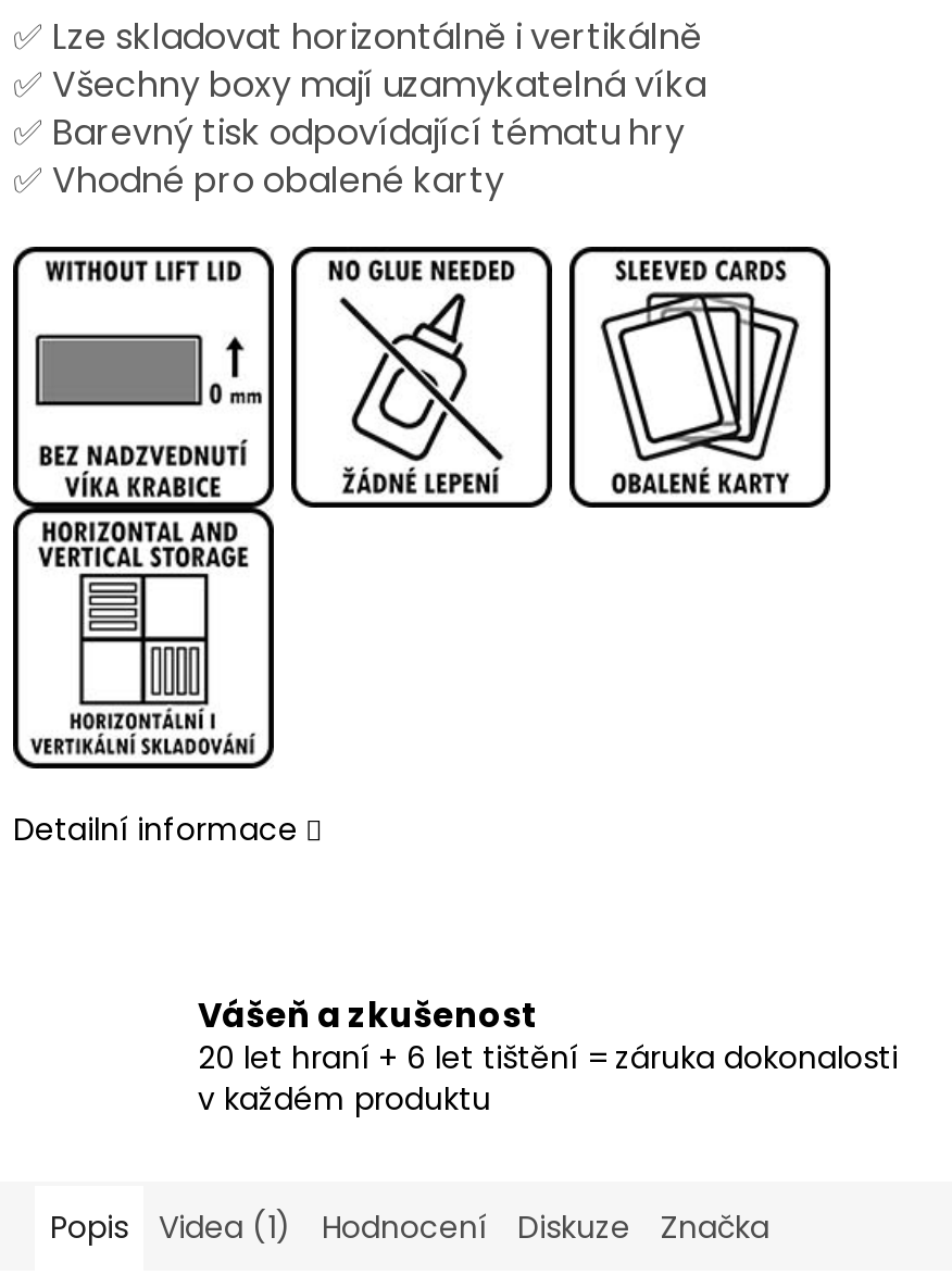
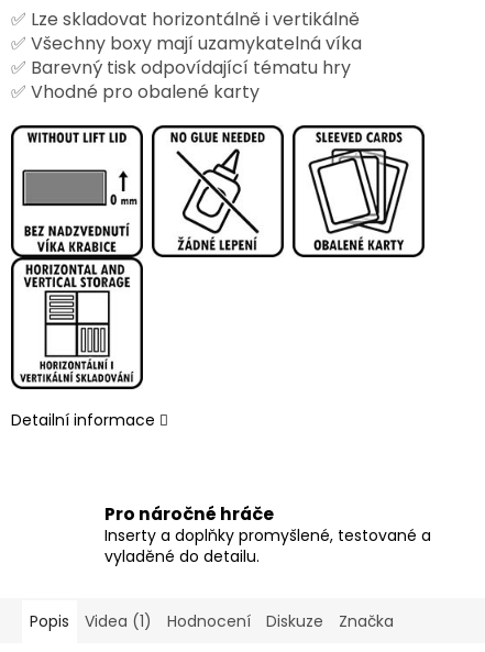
[198,993,898,1122] Vášeň a zkušenost | 20 let hraní + 6 let tištění = záruka dokonalosti | v každém produktu -> [104,503,431,568] Pro náročné hráče | Inserty a doplňky promyšlené, testované a | vyladěné do detailu.

